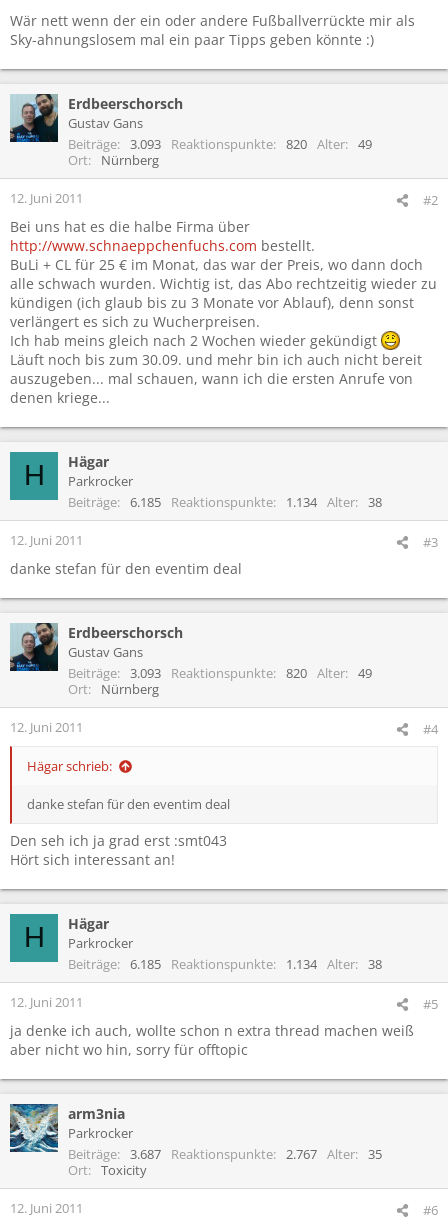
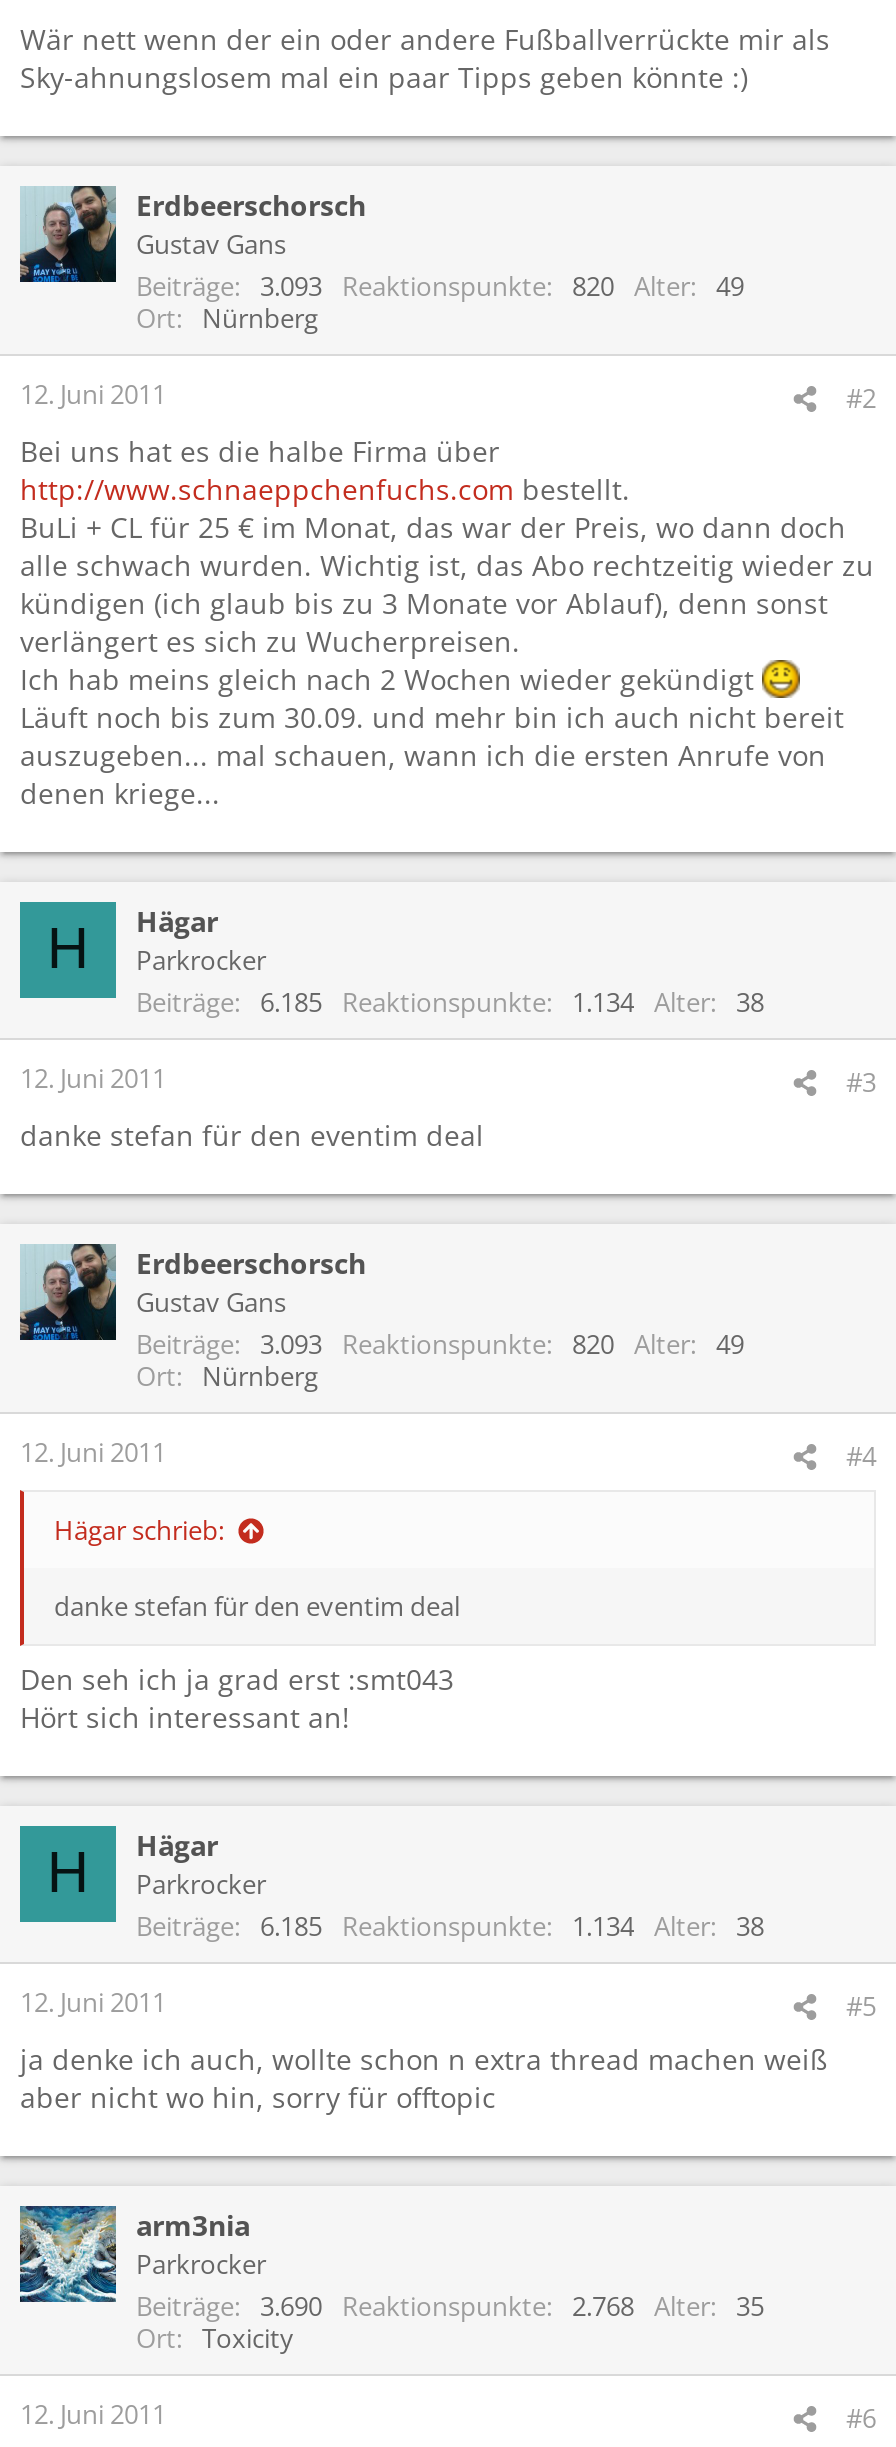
[130,1145,273,1163] 3.687 Reaktionspunkte -> [260,2288,546,2324] 3.690 Reaktionspunkte
[286,1145,355,1163] 2.767 Alter -> [572,2288,710,2324] 2.768 Alter

